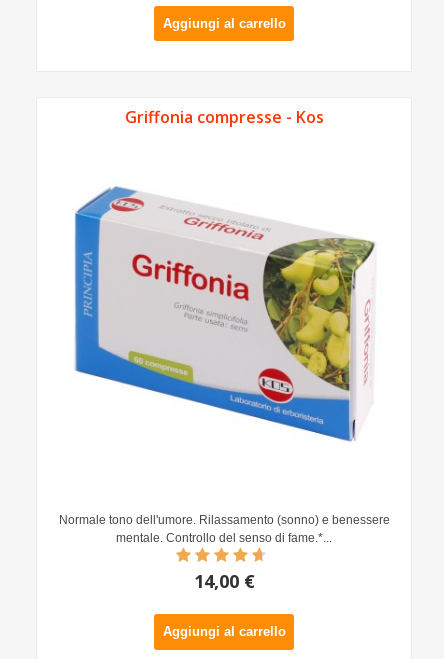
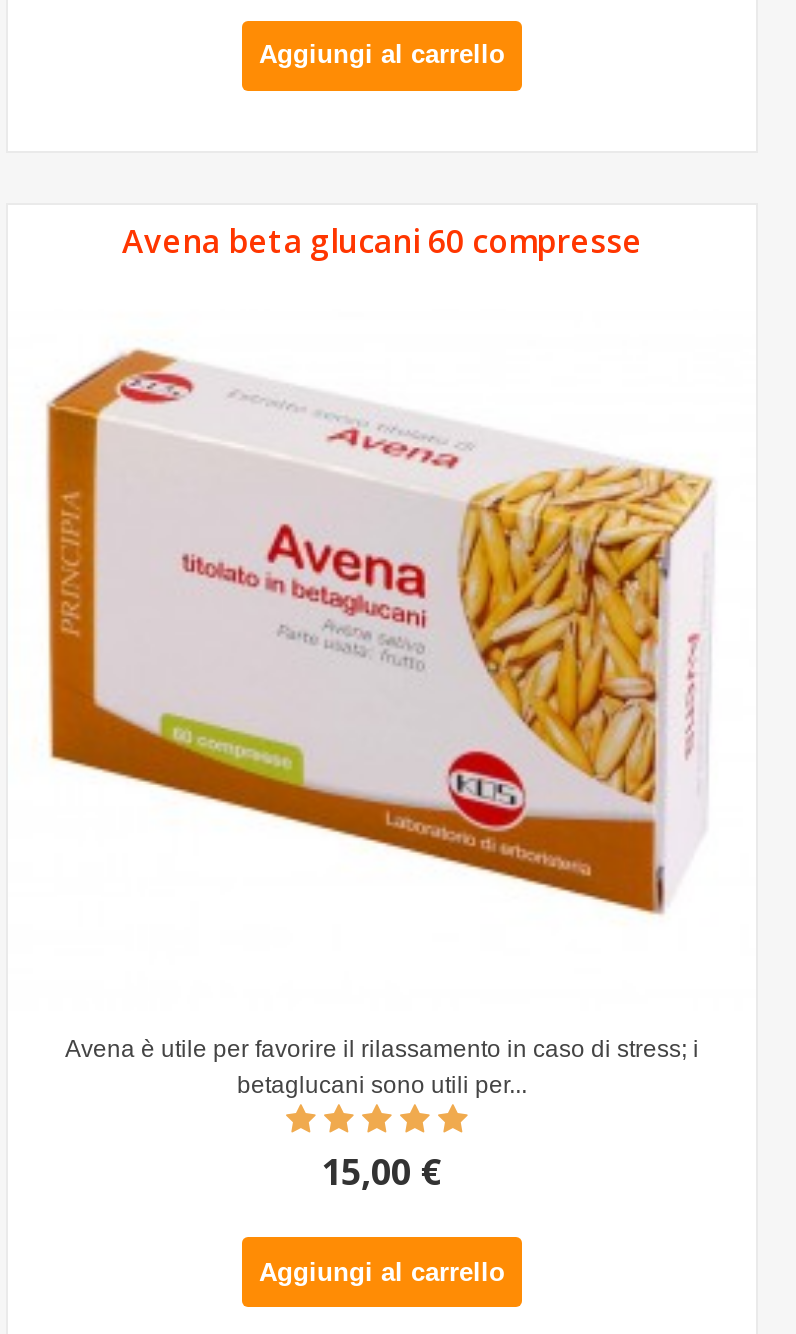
[124,106,323,128] Griffonia compresse - Kos -> [122,219,642,263] Avena beta glucani 60 compresse
[56,171,389,453] [image] -> [46,348,714,916] [image]
[58,513,389,545] Normale tono dell'umore. Rilassamento (sonno) e benessere | mentale. Controllo del senso di fame.*... -> [65,1035,699,1099] Avena è utile per favorire il rilassamento in caso di stress; i | betaglucani sono utili per...
[193,569,254,593] 14,00 € -> [321,1146,443,1194] 15,00 €

